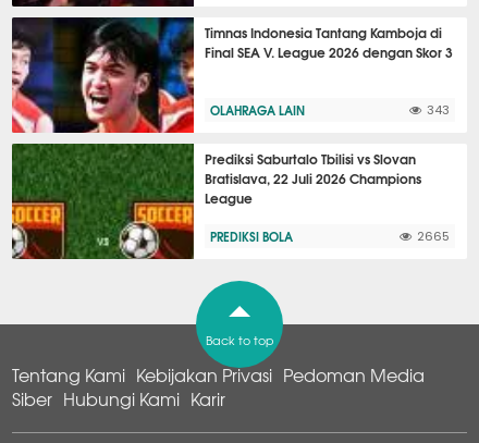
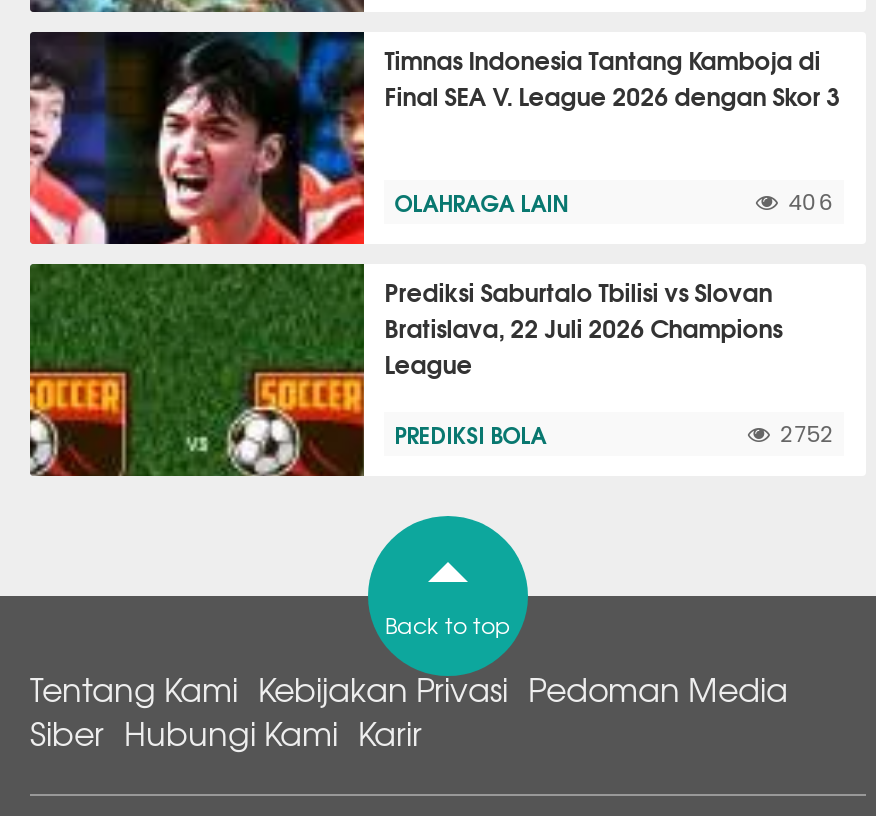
[427,104,450,116] 343 -> [788,192,834,214] 406
[417,231,450,243] 2665 -> [780,424,834,446] 2752

